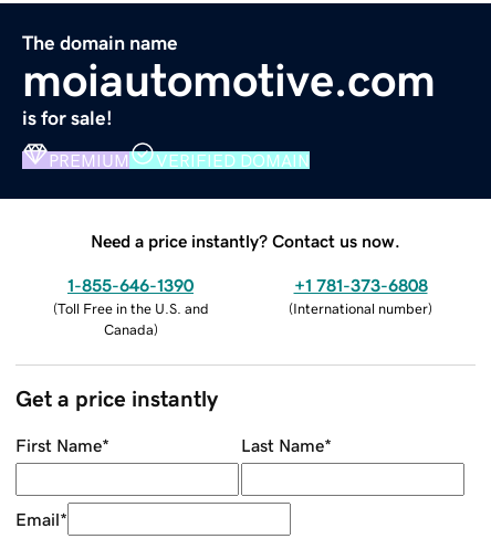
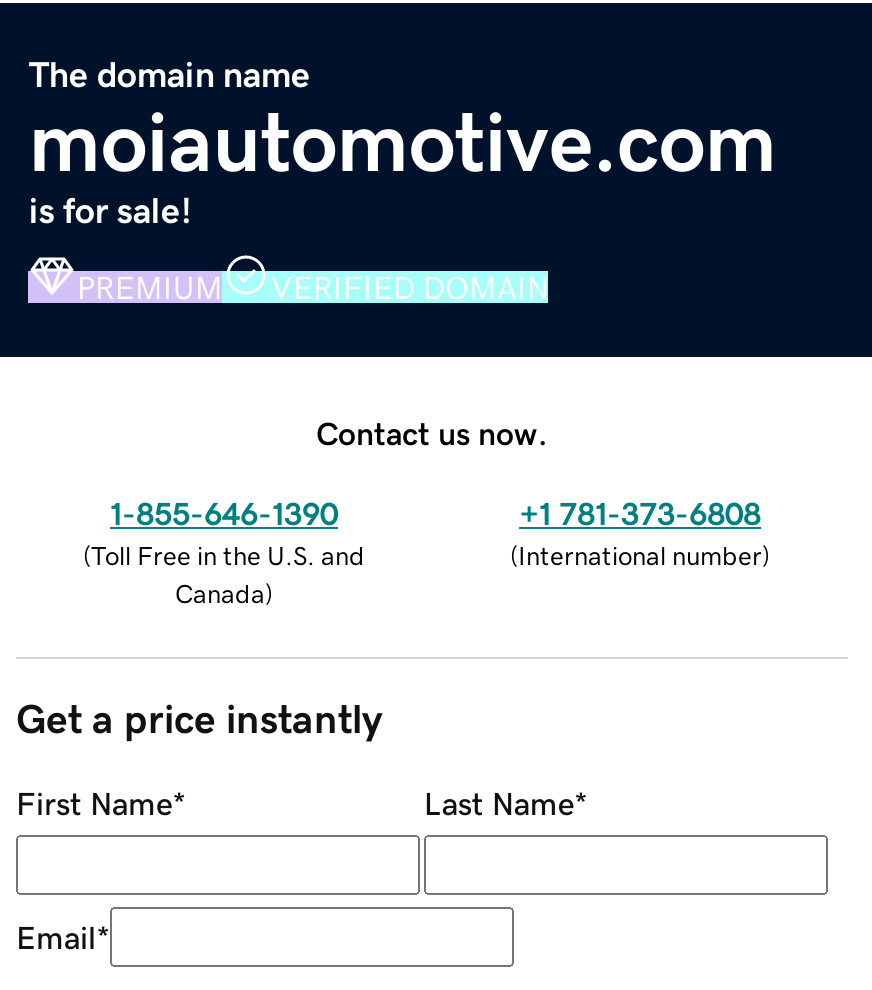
[91,232,400,249] Need a price instantly? Contact us now. -> [316,416,548,448] Contact us now.

